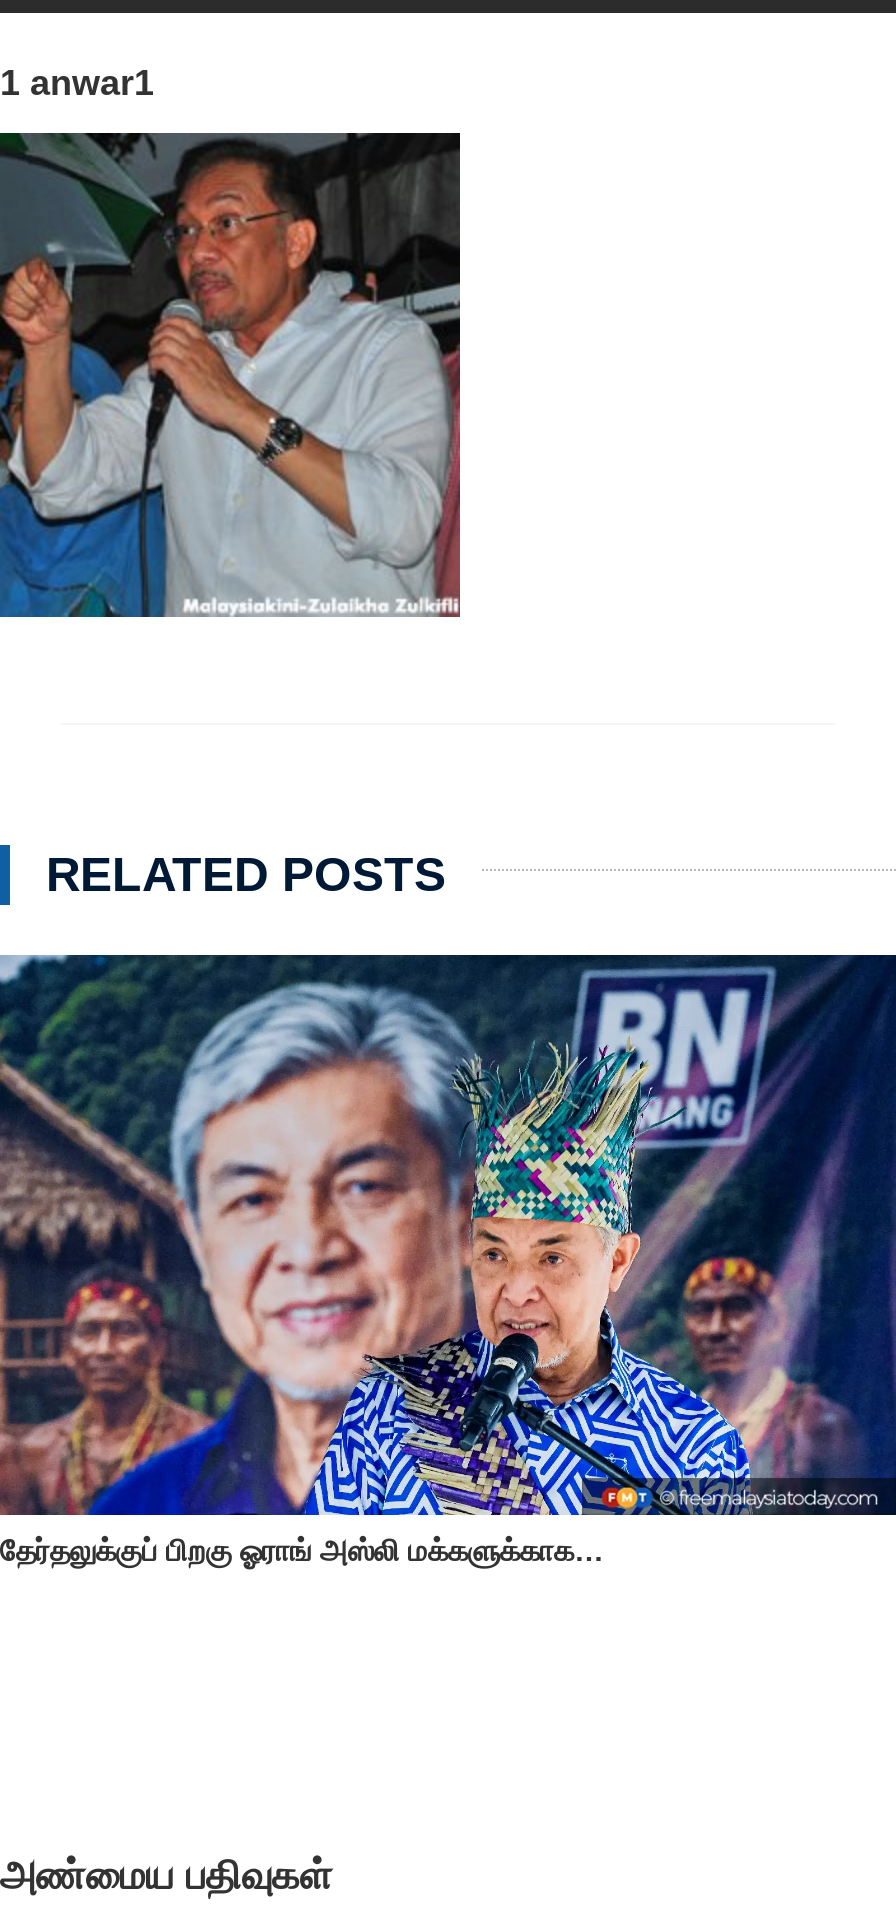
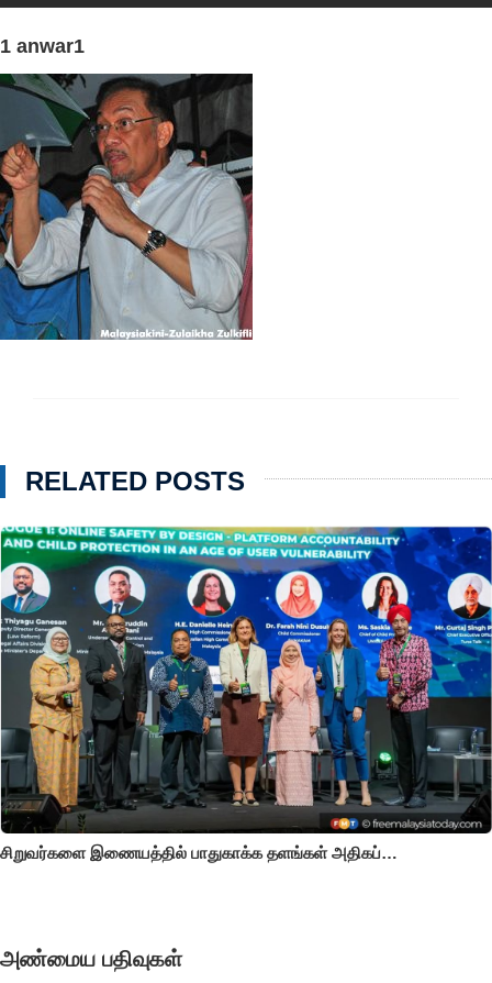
[0,953,890,1566] [image] | தேர்தலுக்குப் பிறகு ஓராங் அஸ்லி மக்களுக்காக… -> [0,526,489,862] [image] | சிறுவர்களை இணையத்தில் பாதுகாக்க தளங்கள் அதிகப்…

